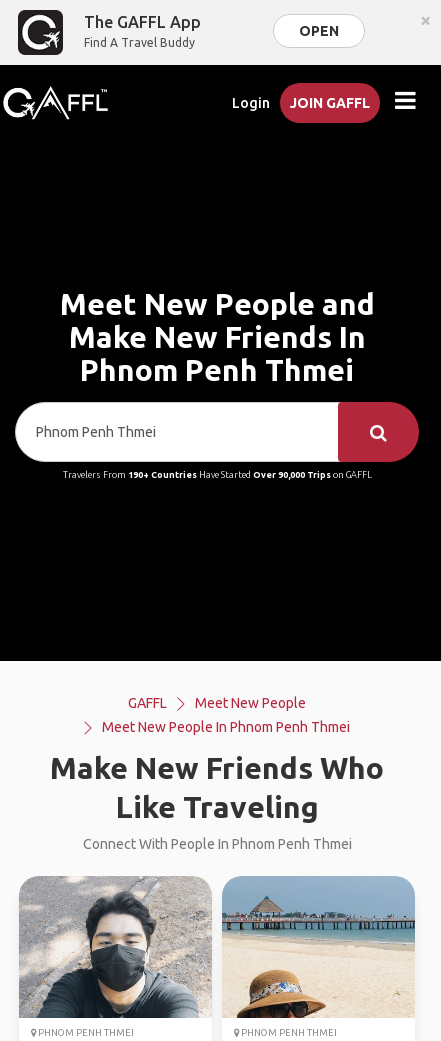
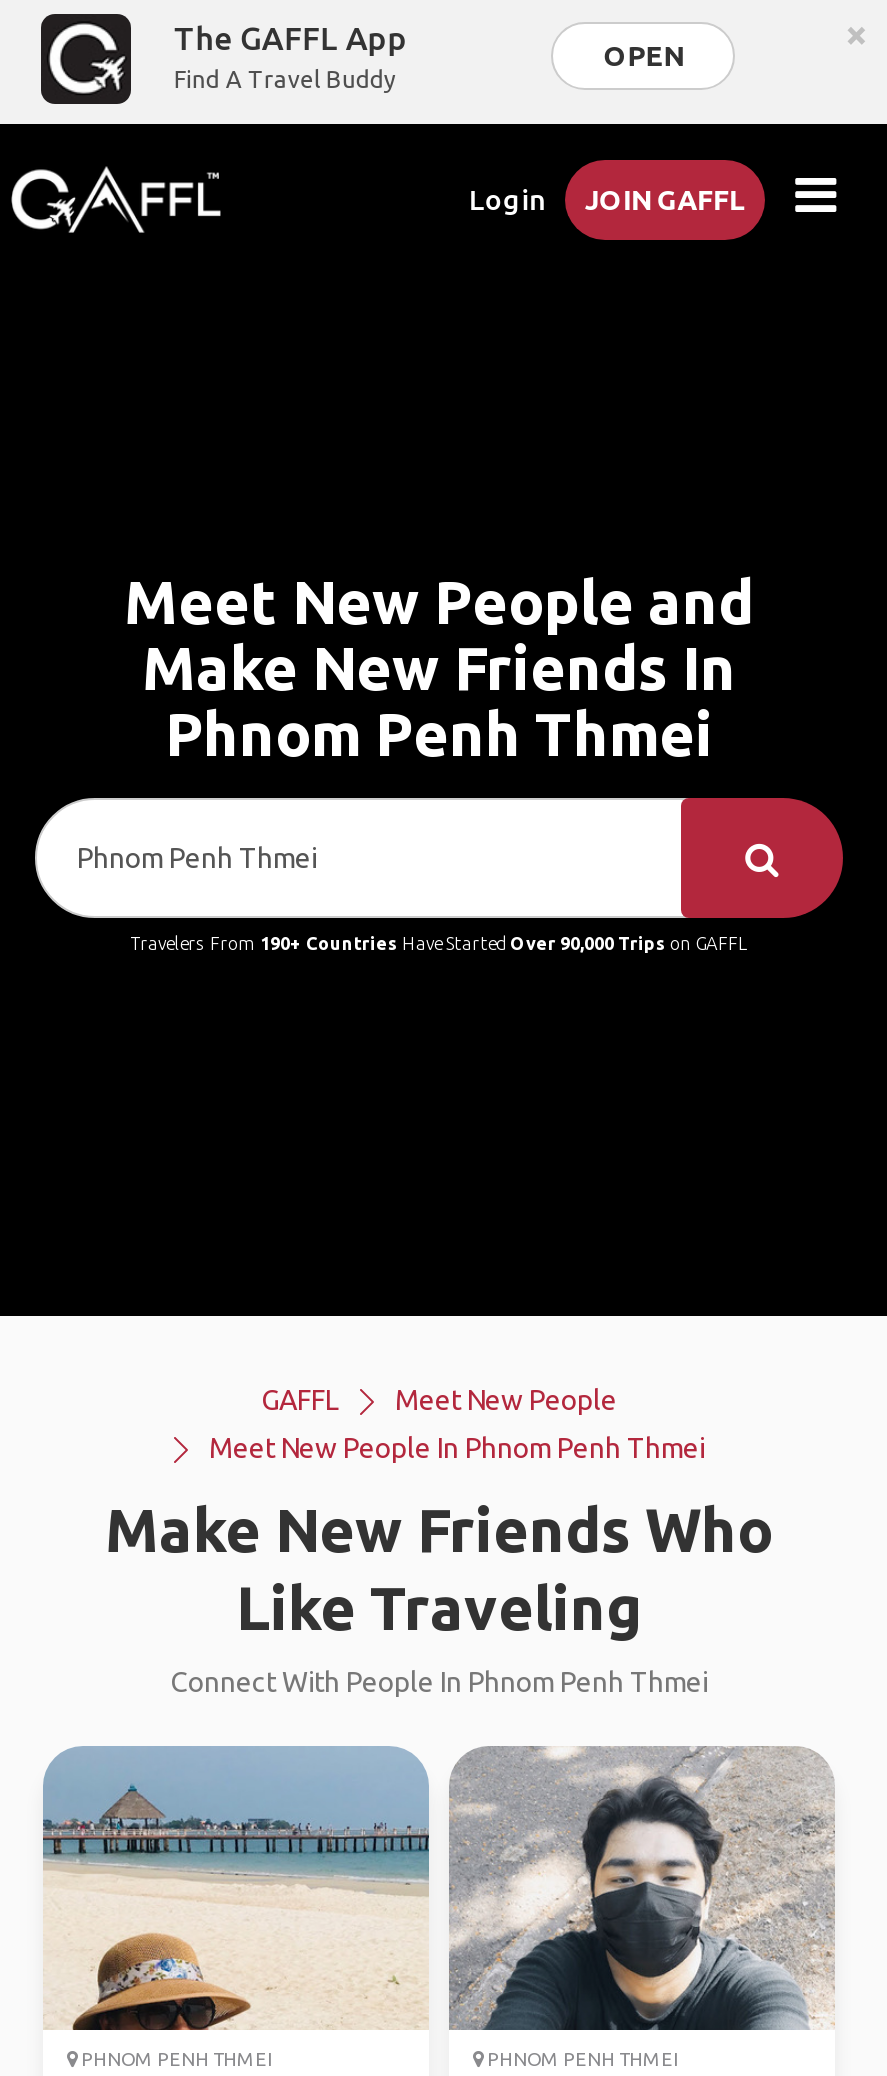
[19,876,212,1019] [image] -> [43,1746,429,2032] [image]
[222,876,415,1019] [image] -> [449,1746,835,2032] [image]

